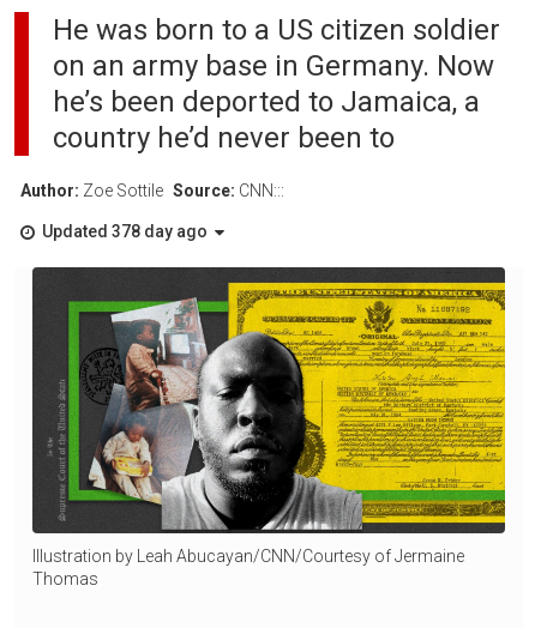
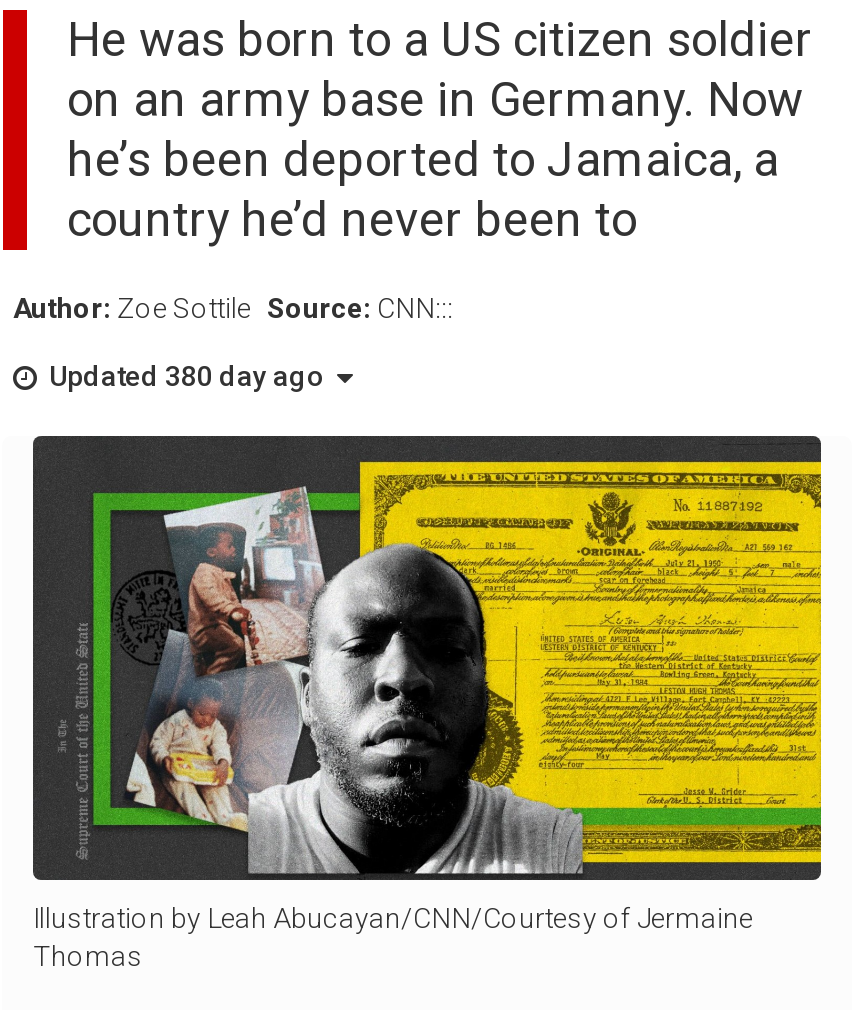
[42,222,208,241] Updated 378 day ago -> [49,360,325,392] Updated 380 day ago

